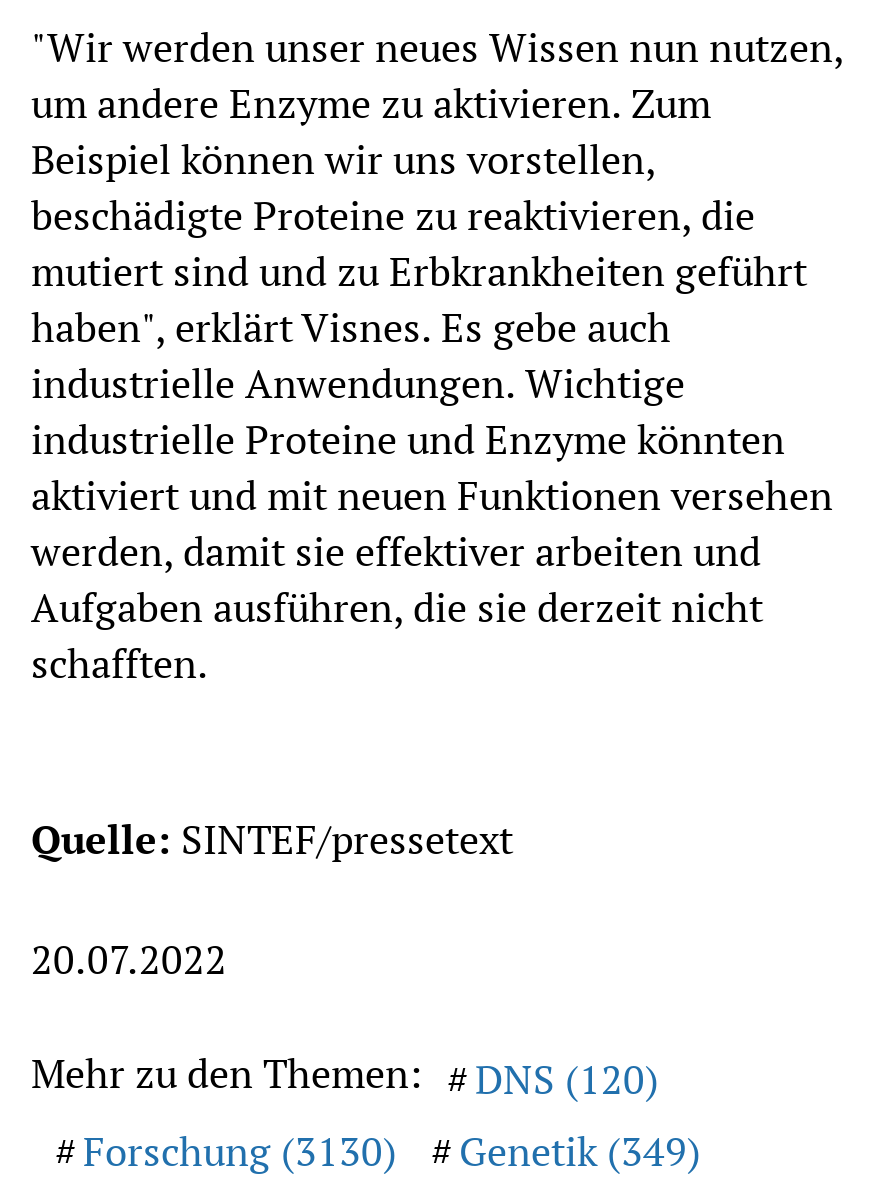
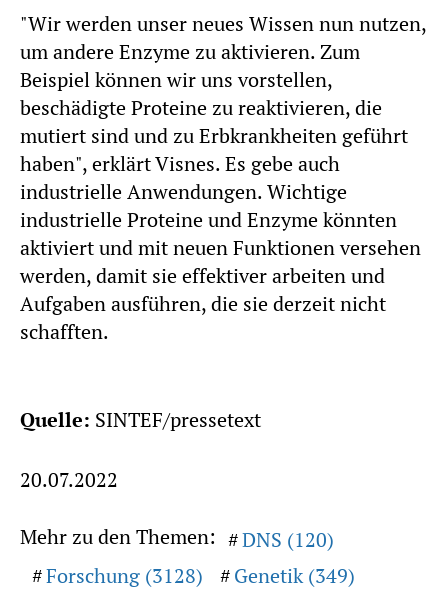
[83,1124,701,1178] Forschung (3130) Genetik (349) -> [46,562,355,589] Forschung (3128) Genetik (349)

